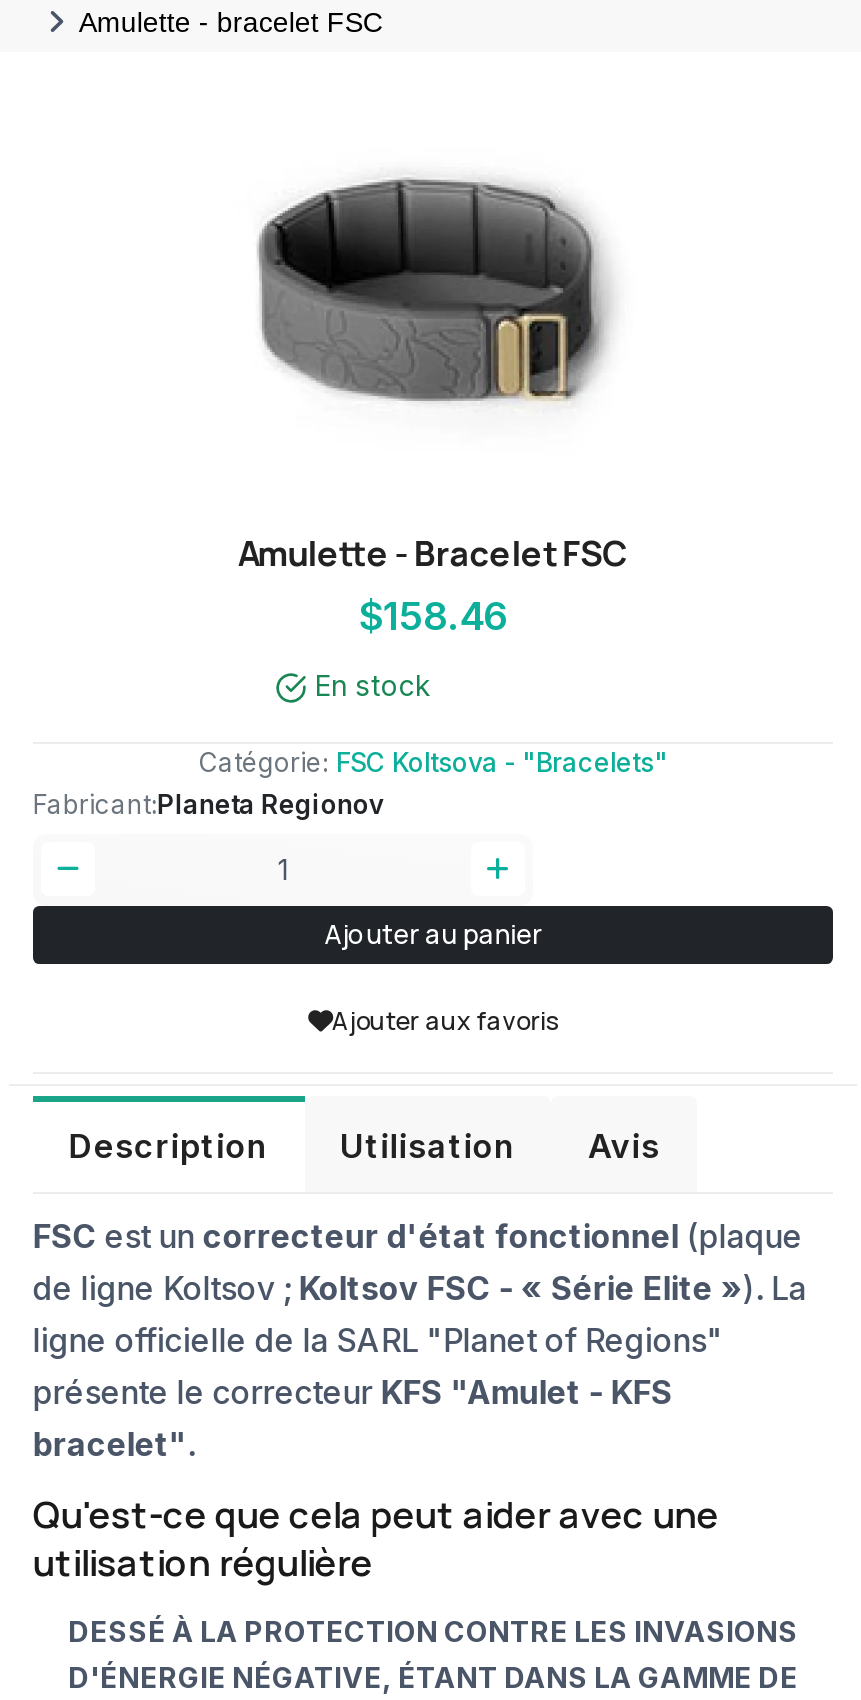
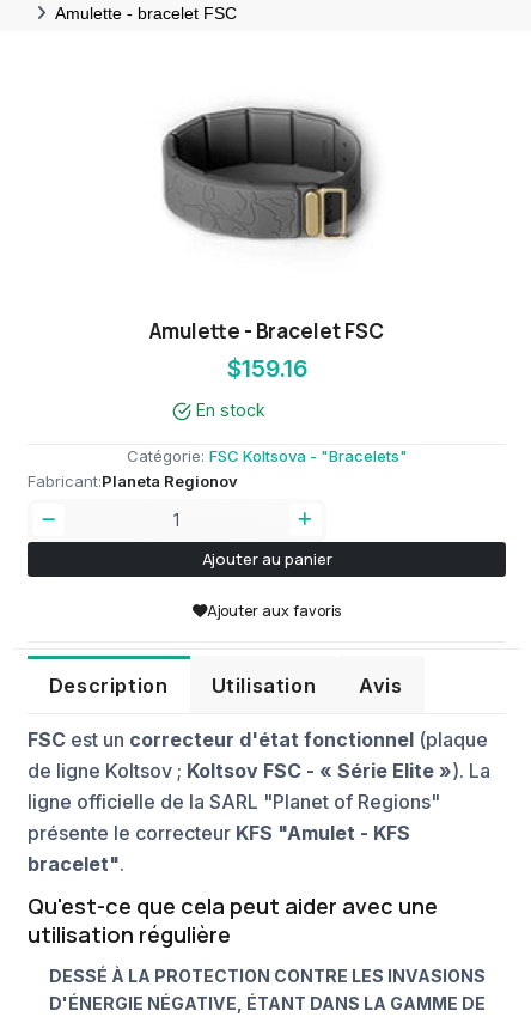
[359,592,507,640] $158.46 -> [227,354,307,383] $159.16

